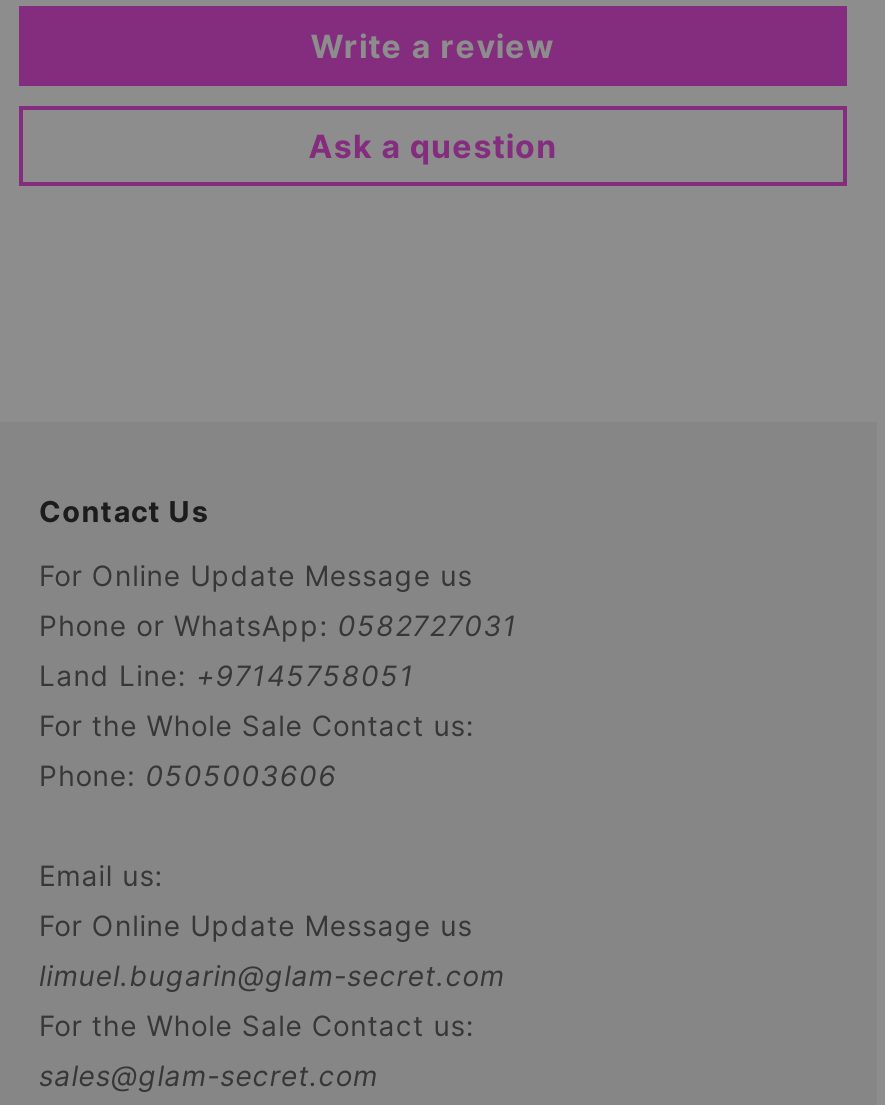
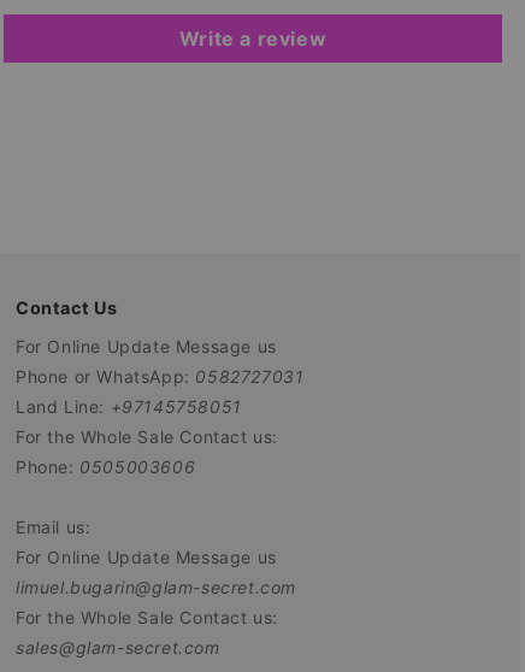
[309,127,557,167] Ask a question -> none

